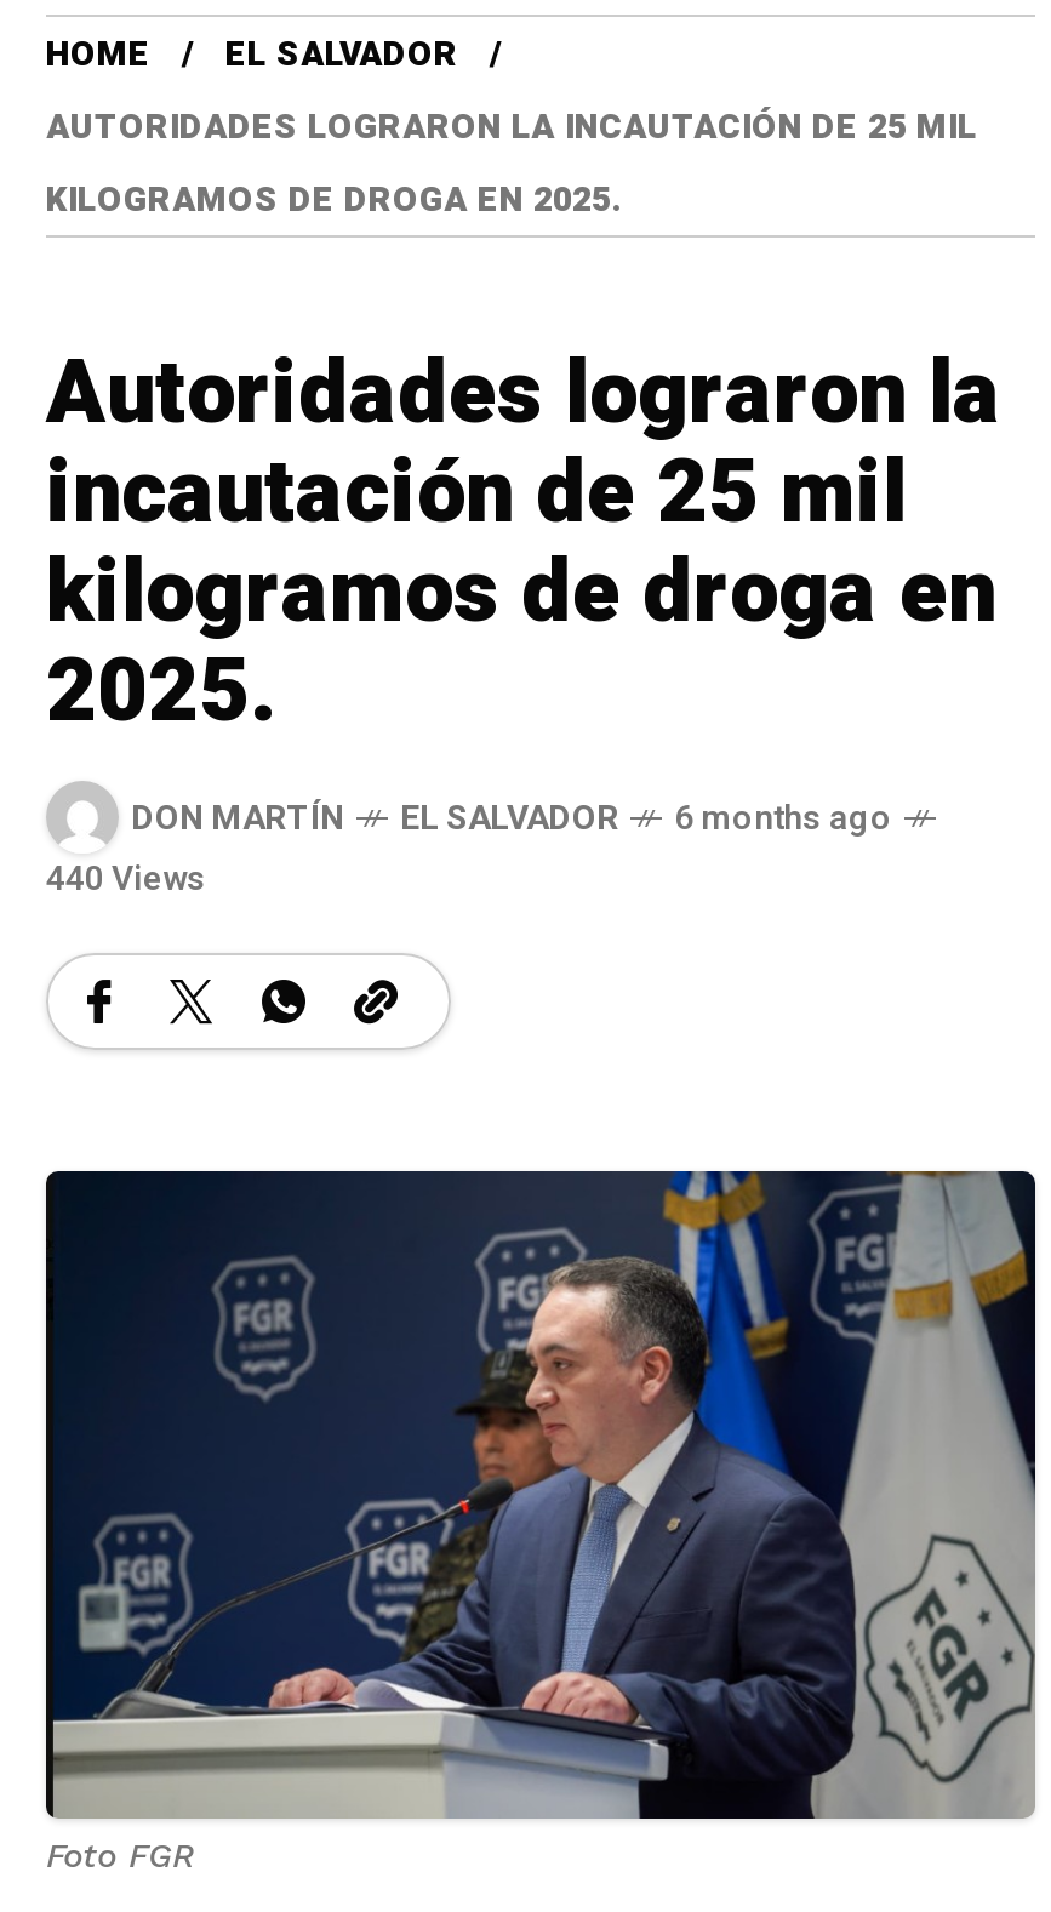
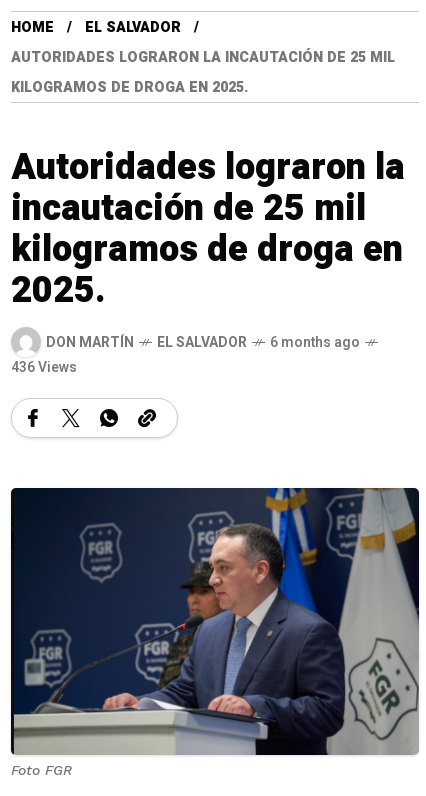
[46,854,206,904] 440 Views -> [11,357,77,378] 436 Views

